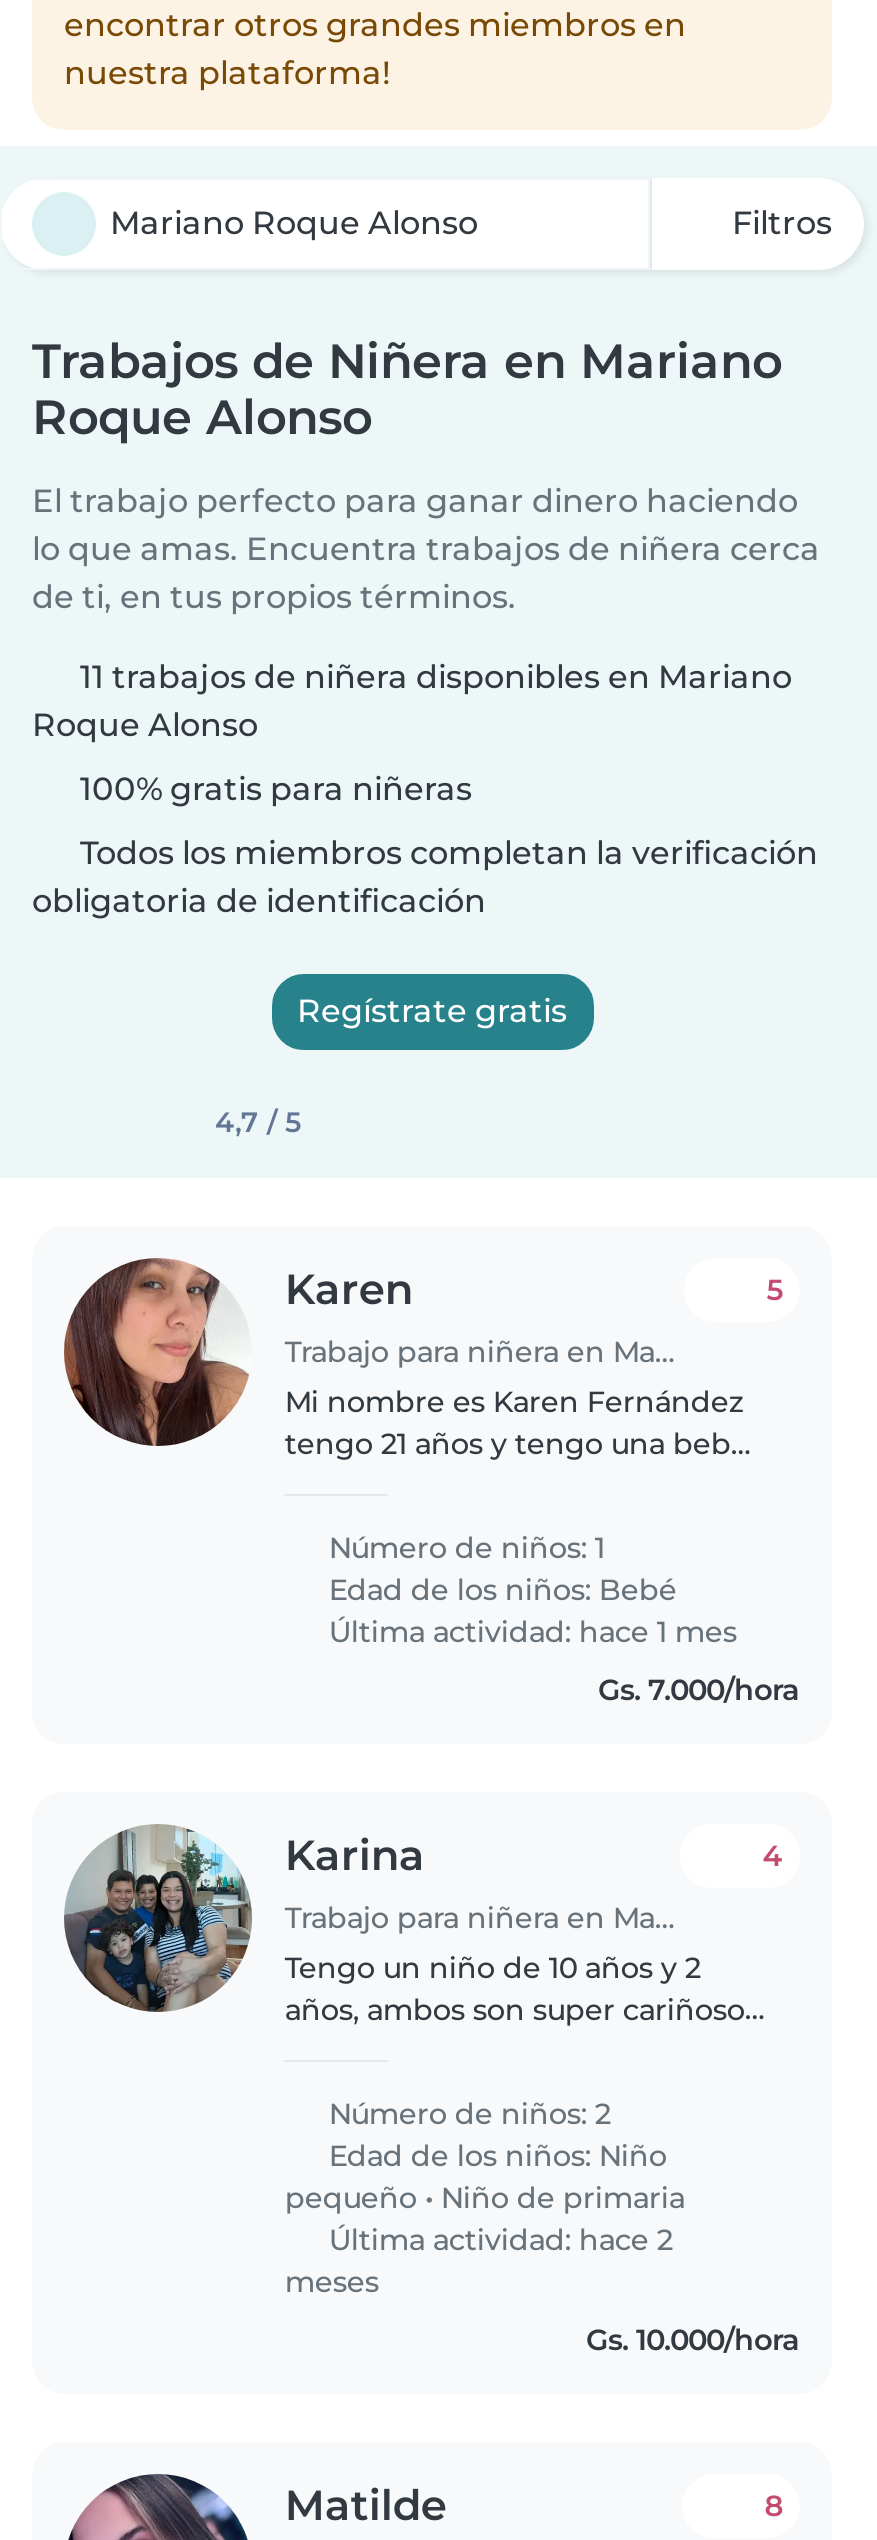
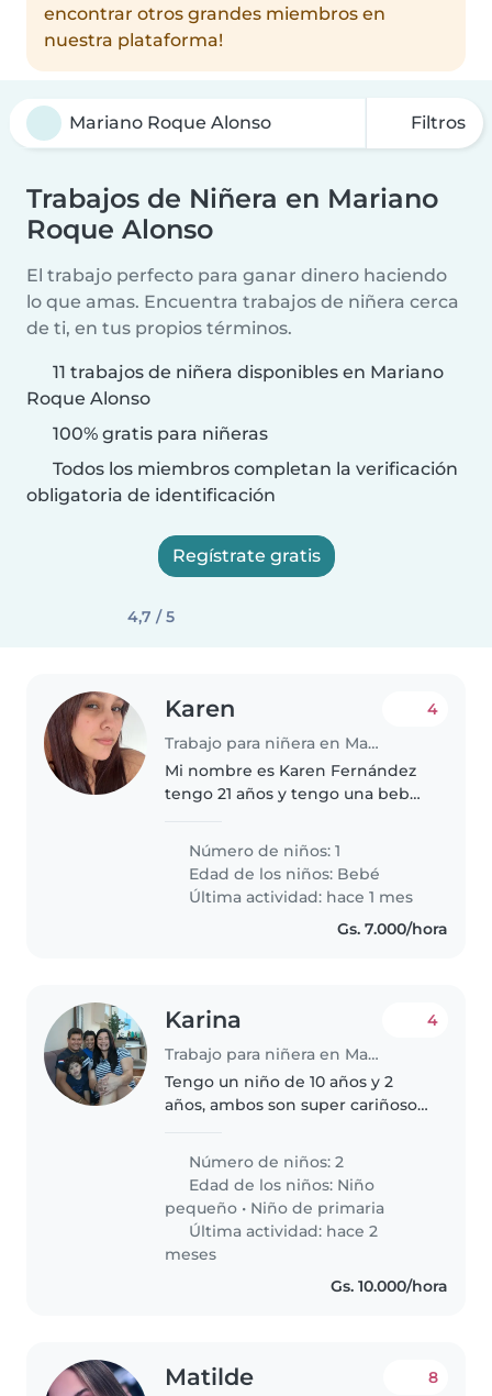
[766,1272,782,1308] 5 -> [427,699,438,719] 4

